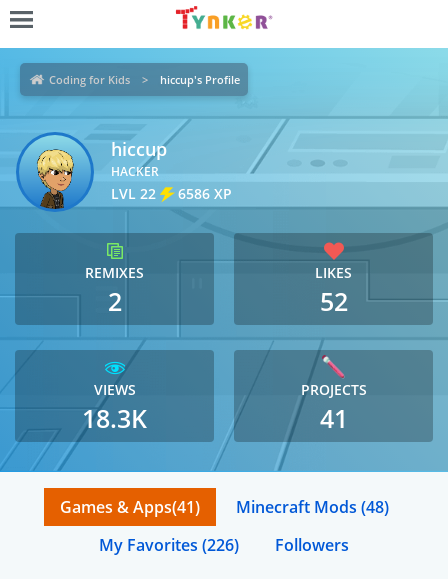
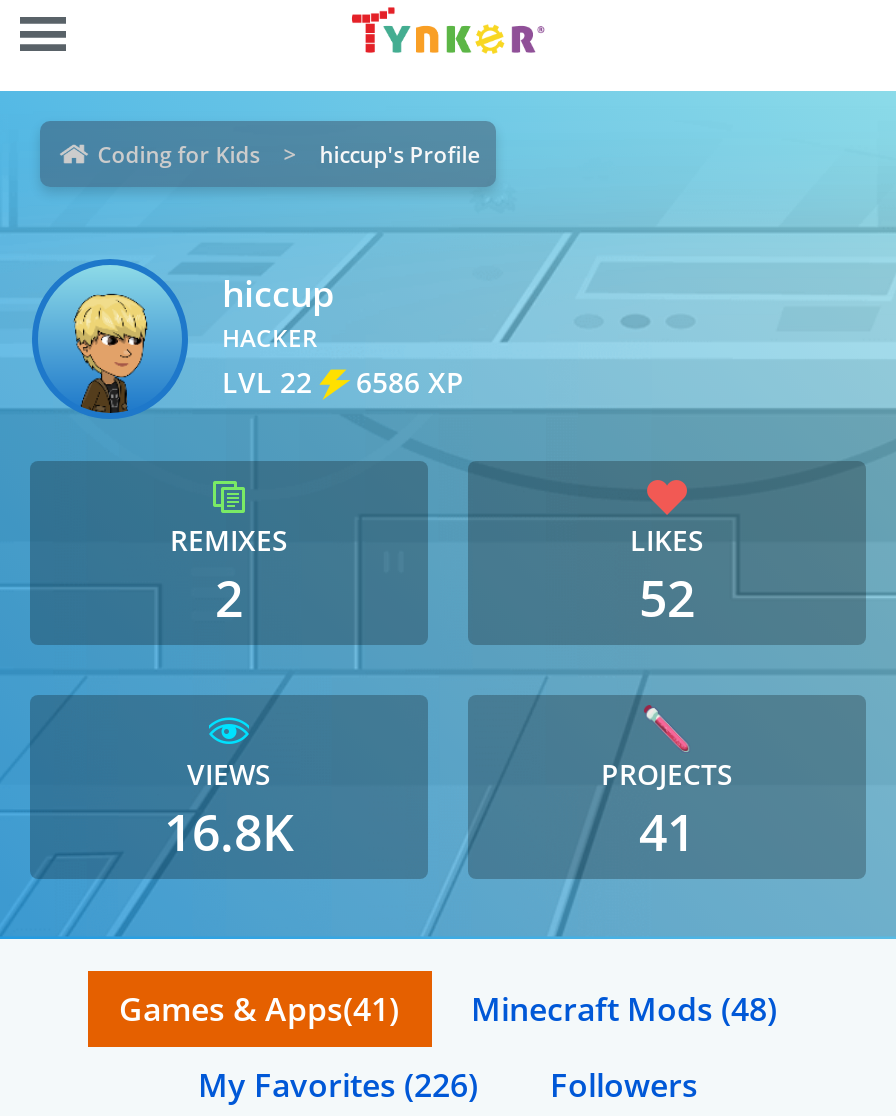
[82,401,147,435] 18.3K -> [164,797,294,865] 16.8K

